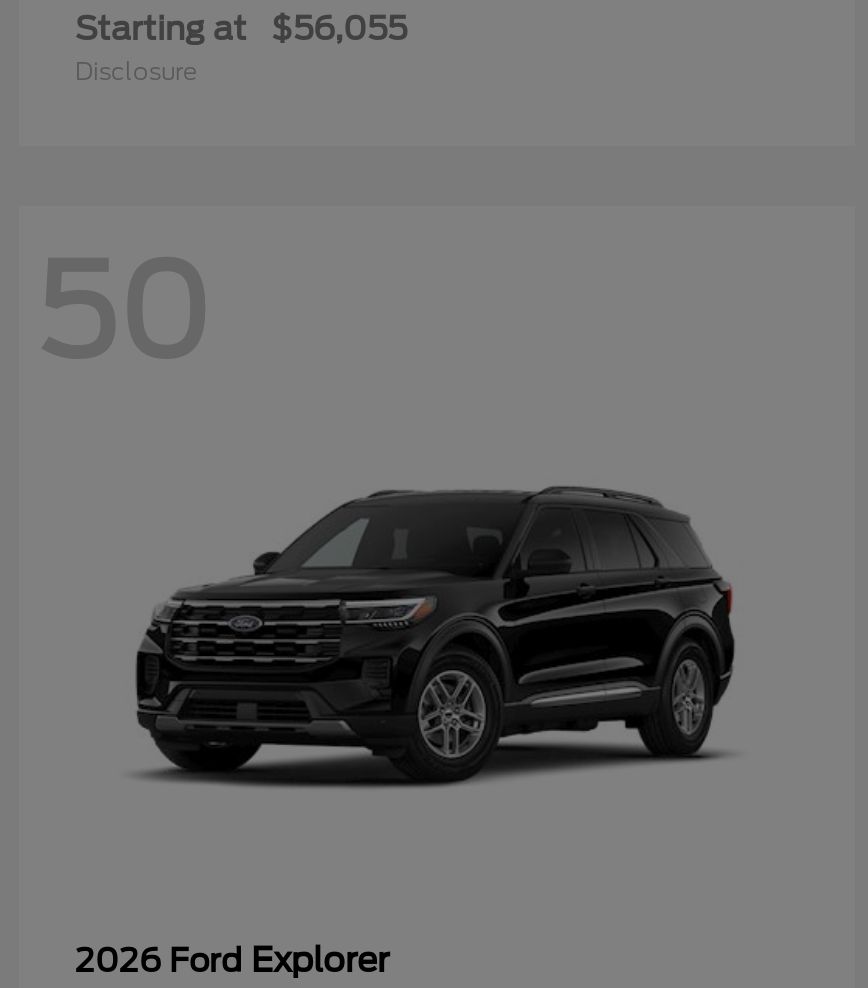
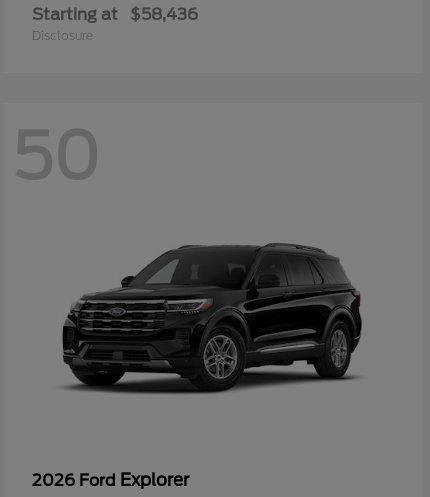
[75,11,407,49] Starting at $56,055 -> [32,5,198,24] Starting at $58,436

